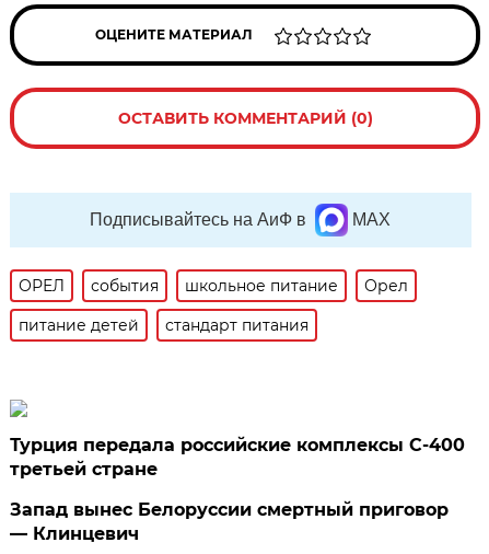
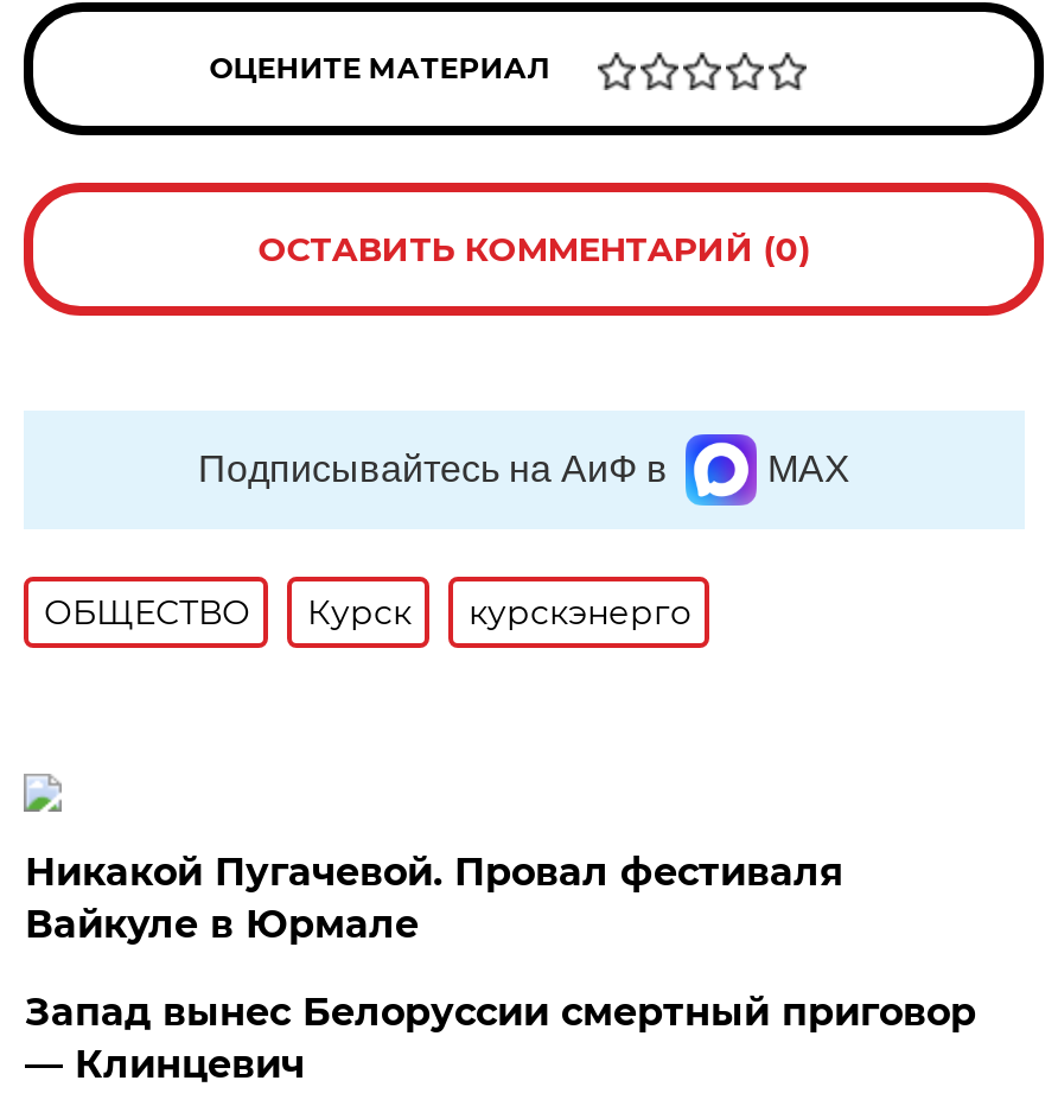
[19,276,408,335] ОРЕЛ | события | школьное питание | Орел | питание детей | стандарт питания -> [44,591,691,634] ОБЩЕСТВО | Курск | курскэнерго
[10,435,465,480] Турция передала российские комплексы С-400 | третьей стране -> [25,850,843,947] Никакой Пугачевой. Провал фестиваля | Вайкуле в Юрмале

